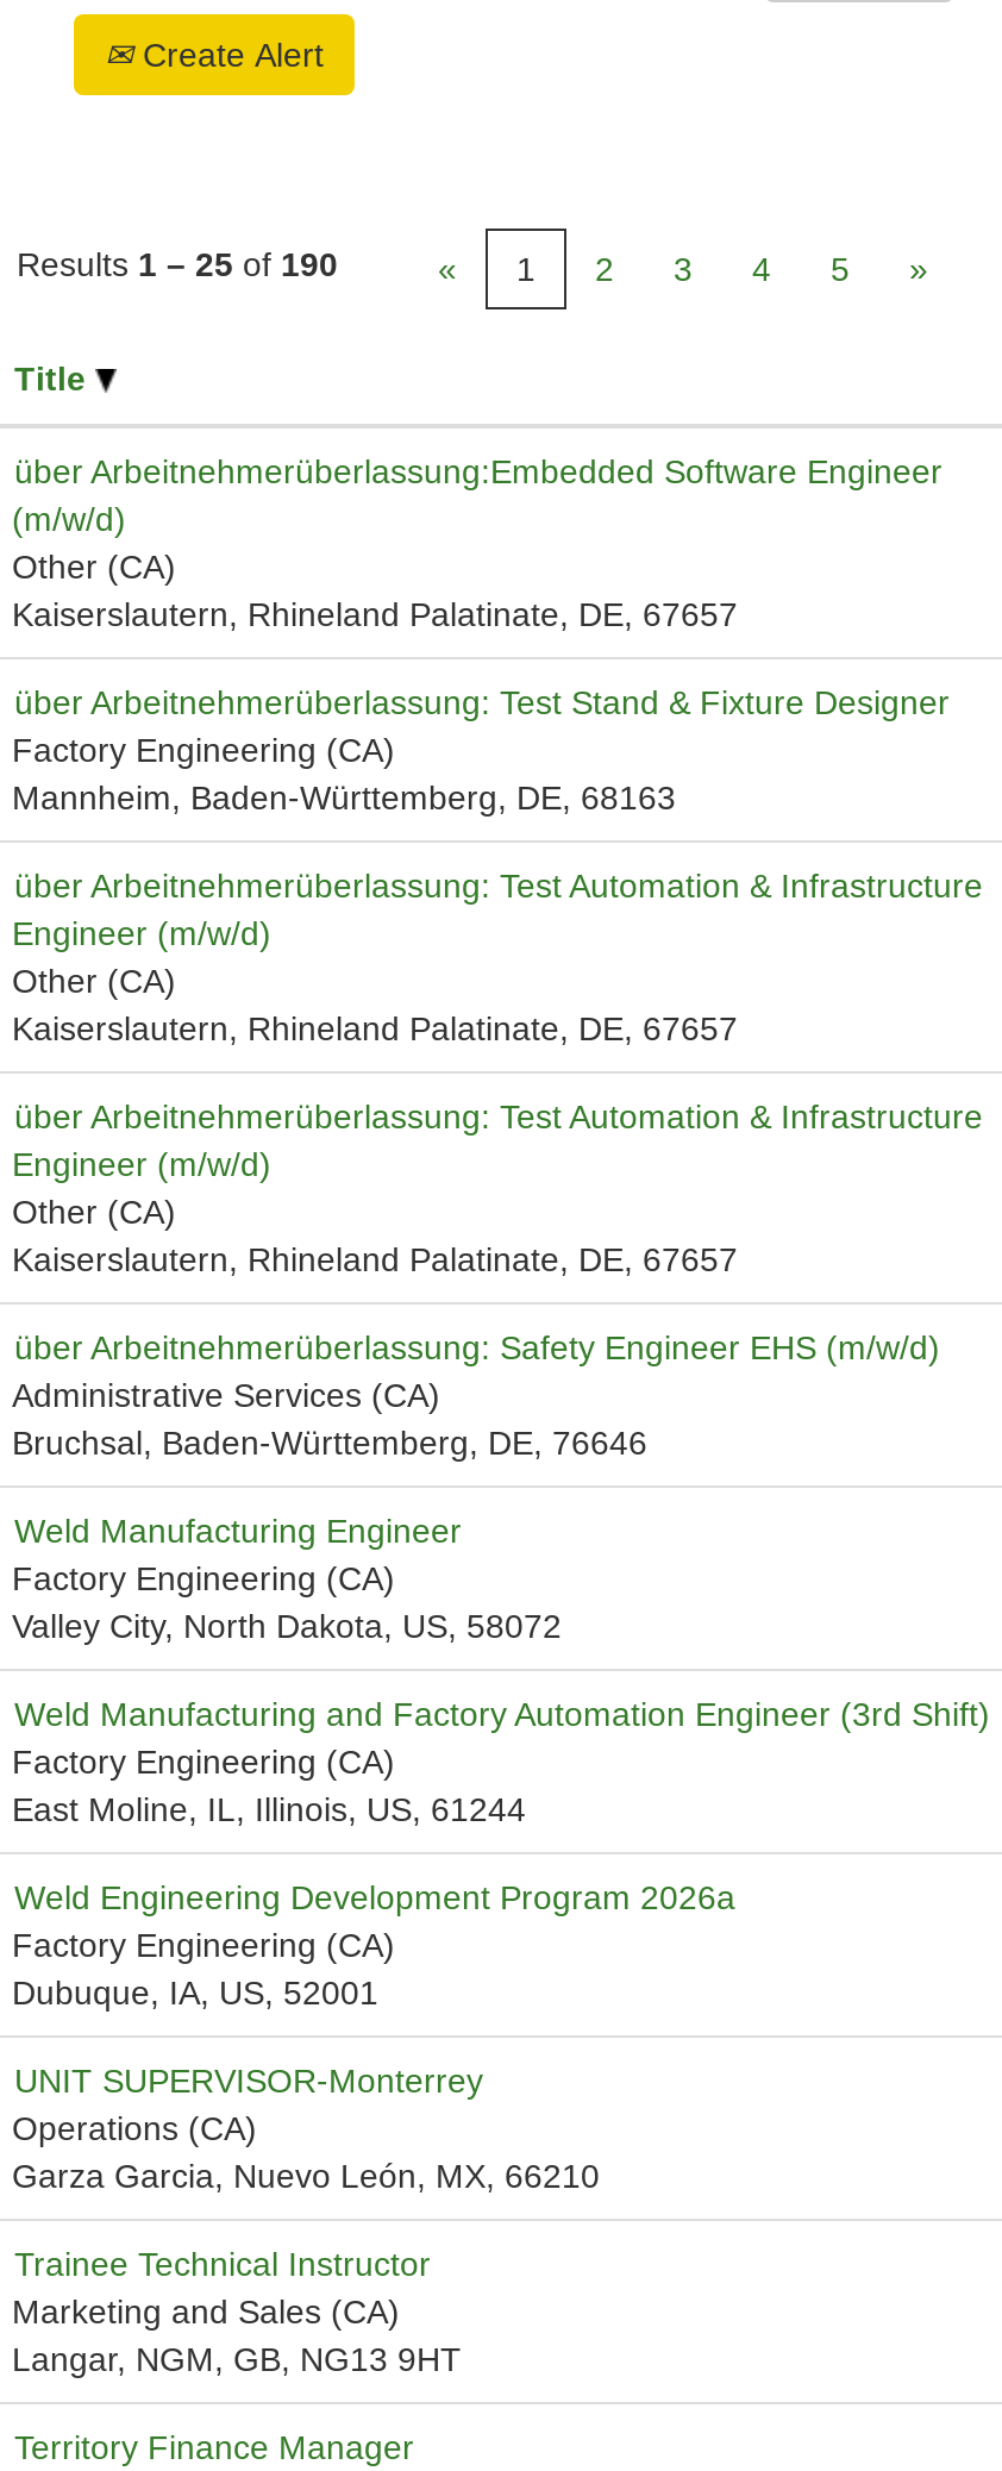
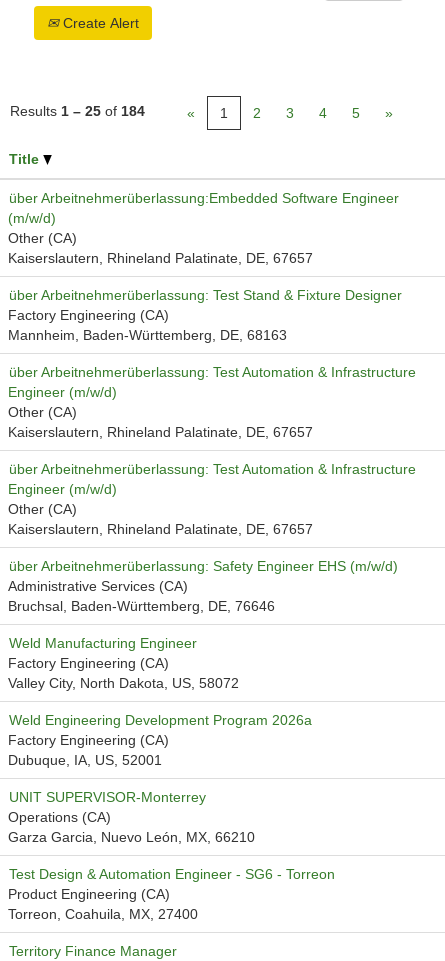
[17,245,338,283] Results 1 – 25 of 190 -> [10,103,145,119] Results 1 – 25 of 184
[12,1695,990,1828] Weld Manufacturing and Factory Automation Engineer (3rd Shift) | Factory Engineering (CA) | East Moline, IL, Illinois, US, 61244 -> none
[12,2245,462,2378] Trainee Technical Instructor | Marketing and Sales (CA) | Langar, NGM, GB, NG13 9HT -> [8,866,335,922] Test Design & Automation Engineer - SG6 - Torreon | Product Engineering (CA) | Torreon, Coahuila, MX, 27400

